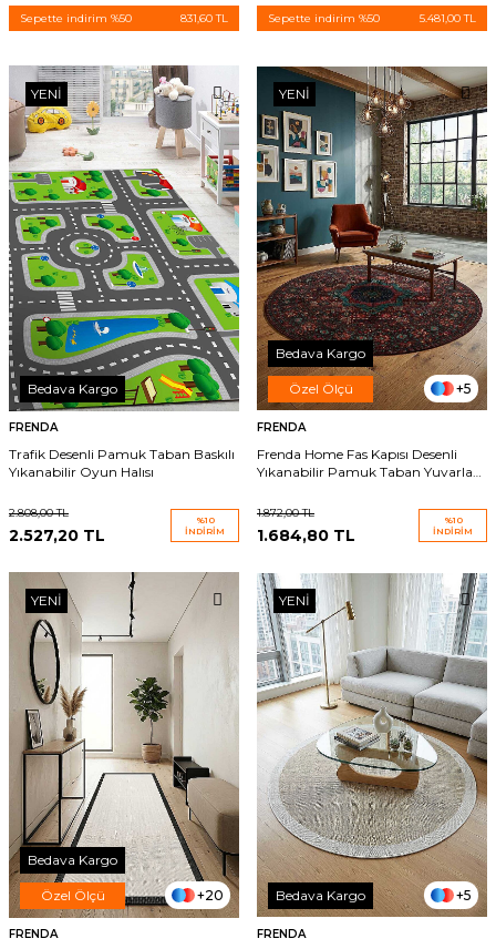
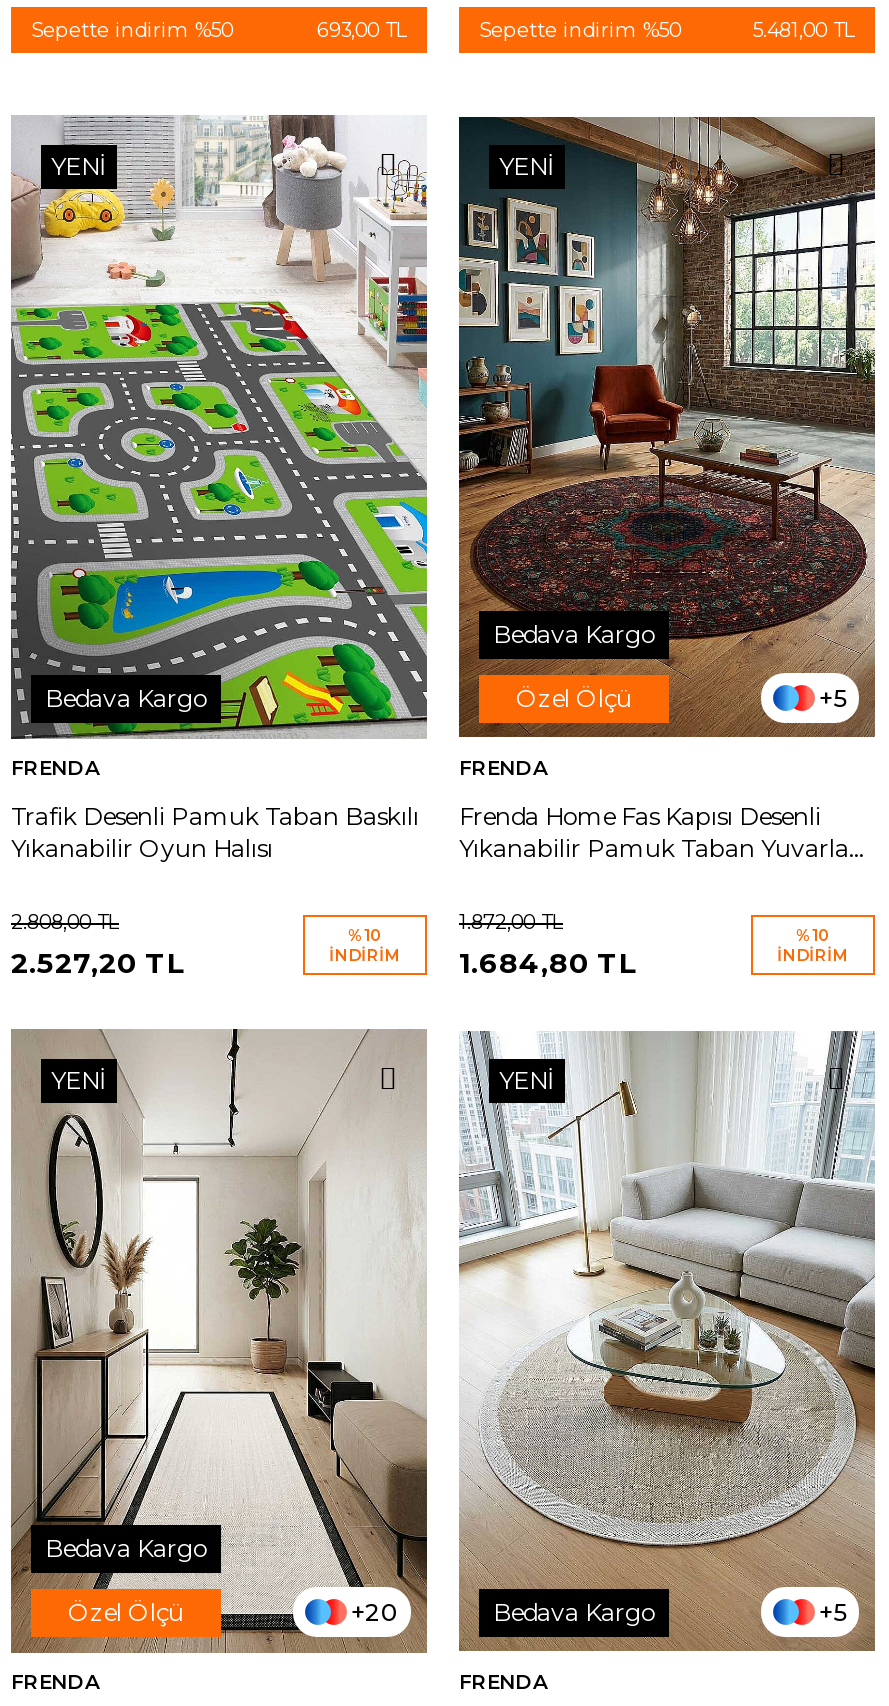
[180,11,228,25] 831,60 TL -> [317,17,407,43] 693,00 TL

